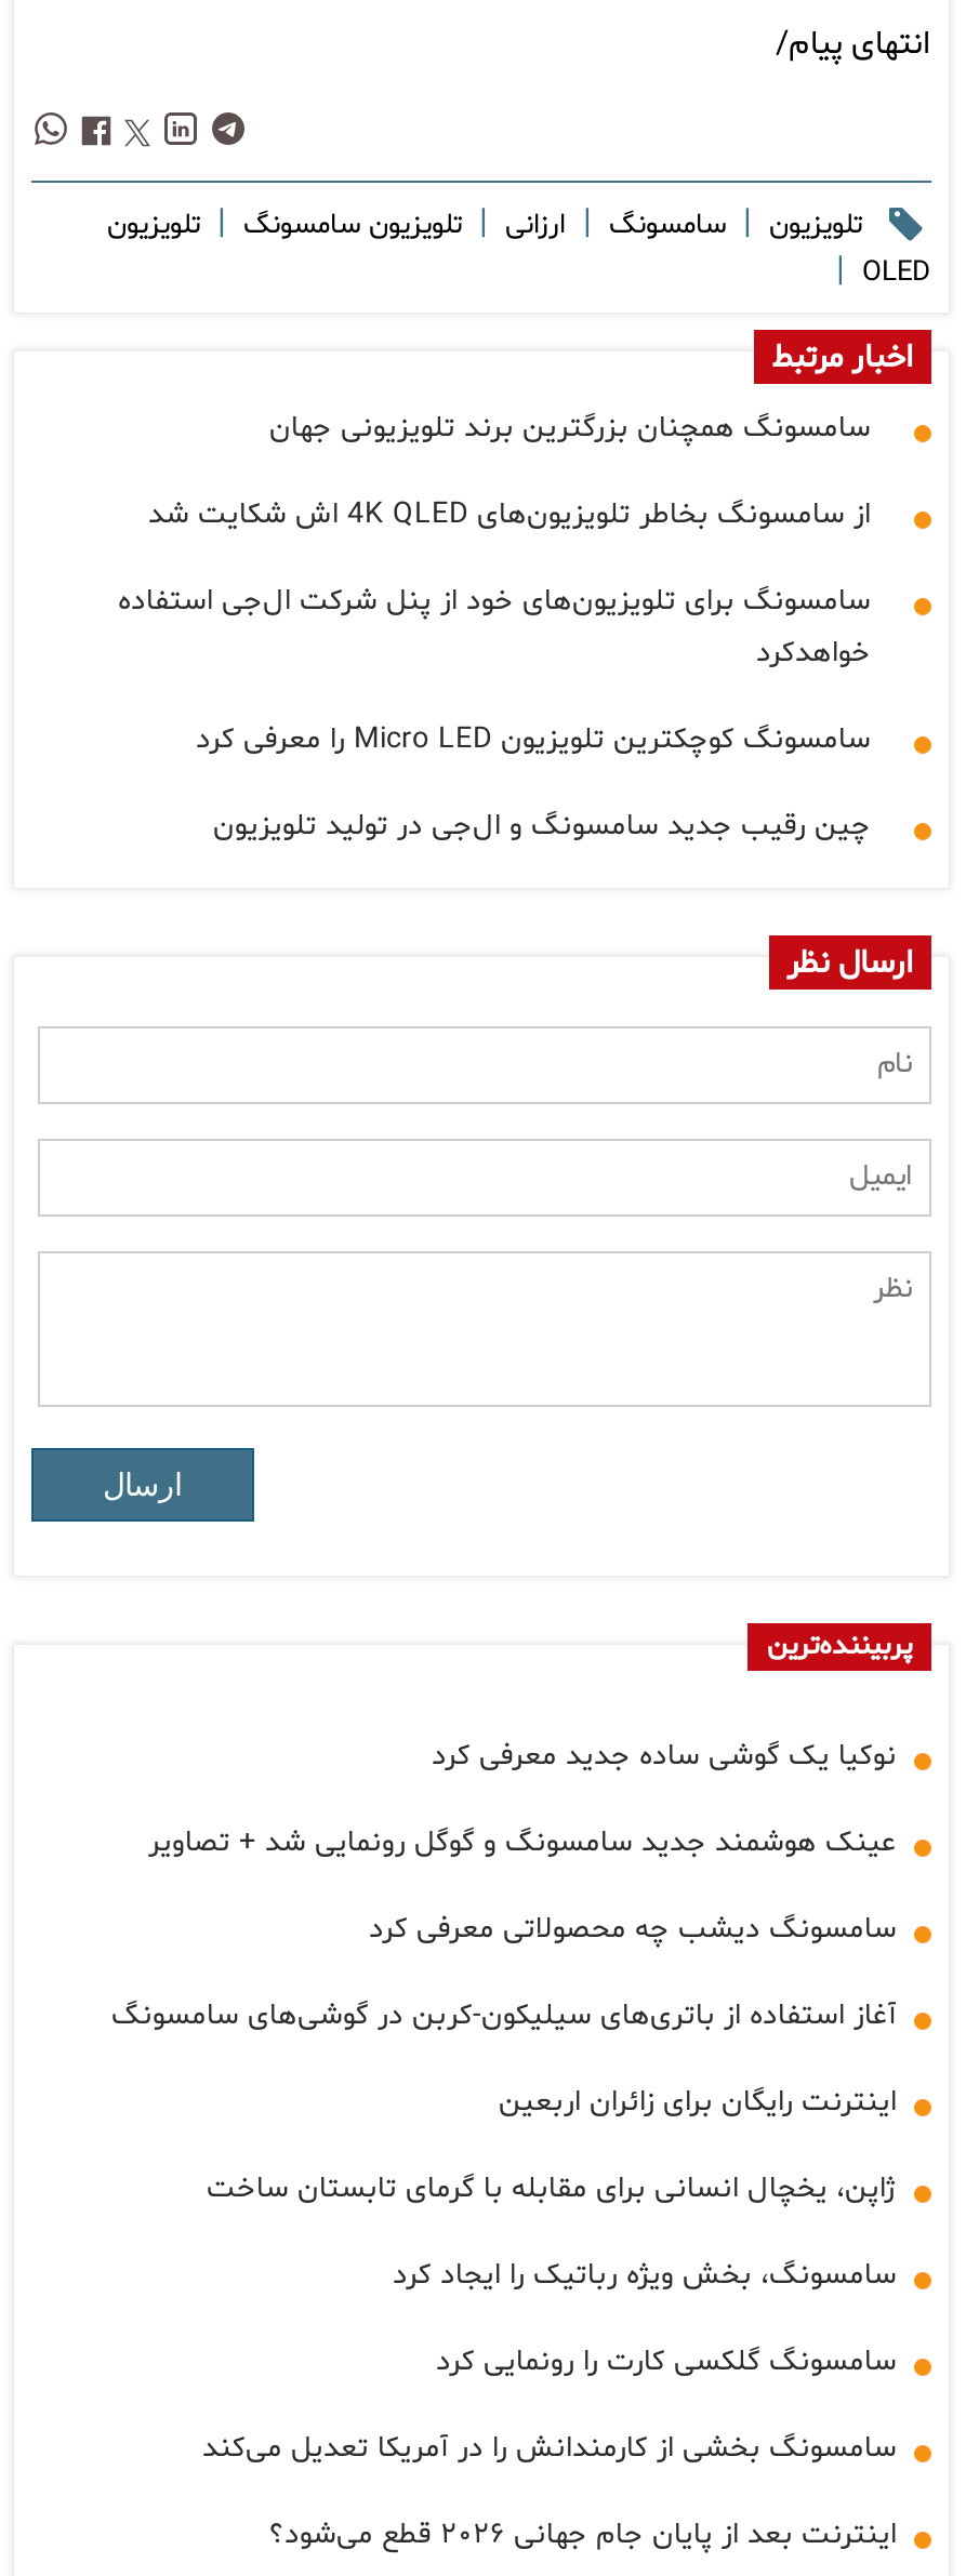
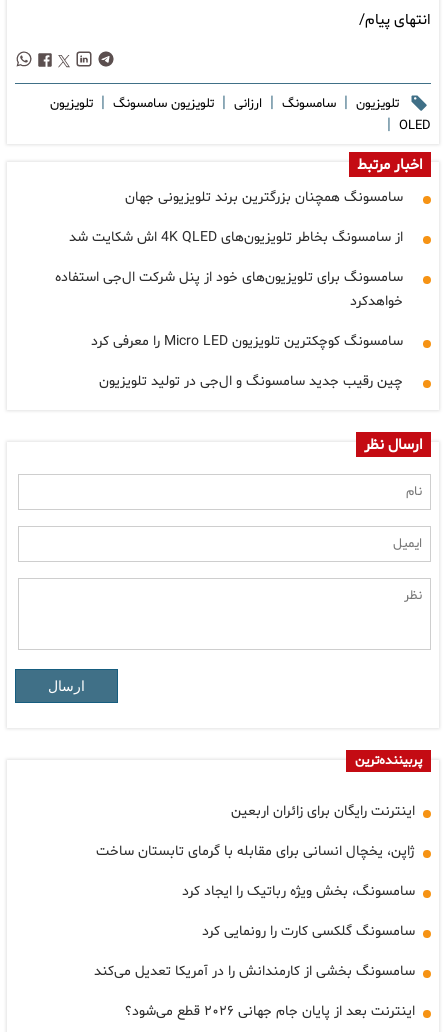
[111,1736,897,2037] نوکیا یک گوشی ساده جدید معرفی کرد | عینک هوشمند جدید سامسونگ و گوگل رونمایی شد + تصاویر | سامسونگ دیشب چه محصولاتی معرفی کرد | آغاز استفاده از باتری‌های سیلیکون‌‌-کربن در گوشی‌های سامسونگ -> none

